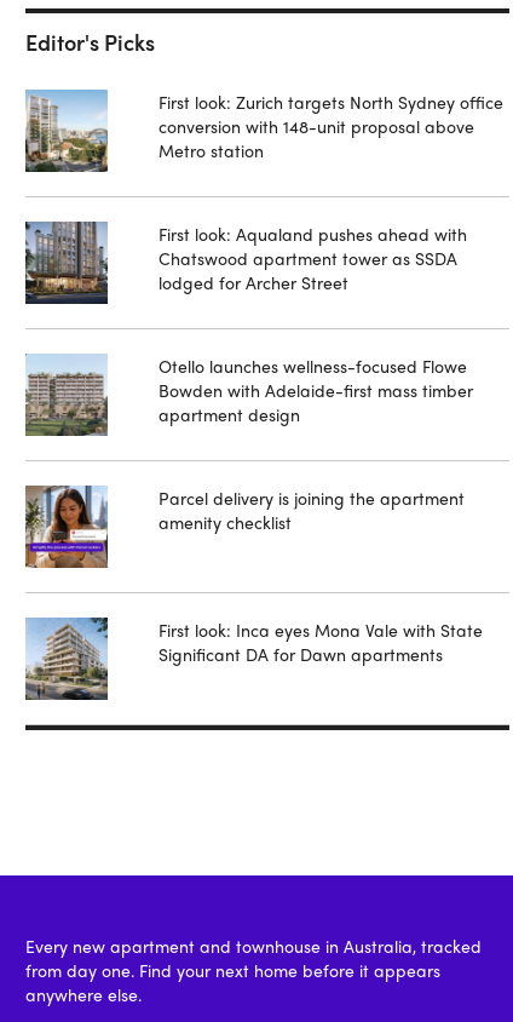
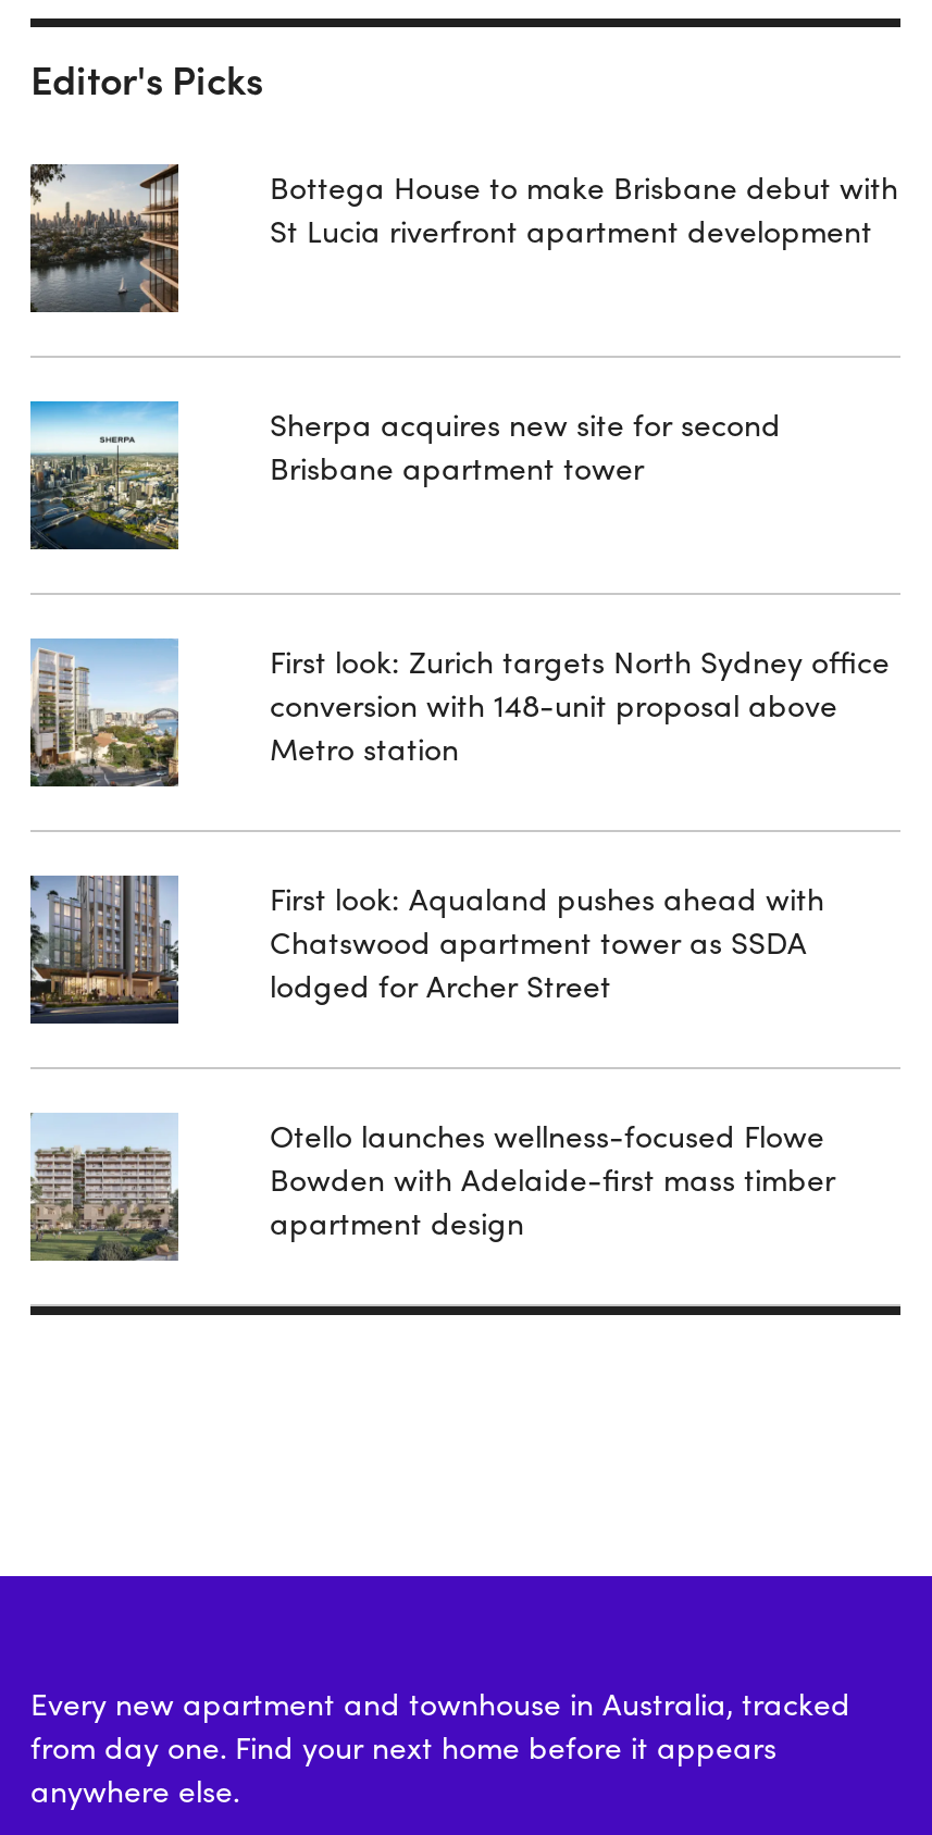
none -> [28,162,181,312] [image]
none -> [28,399,178,549] [image]
none -> [270,164,898,251] Bottega House to make Brisbane debut with | St Lucia riverfront apartment development
none -> [270,402,781,489] Sherpa acquires new site for second | Brisbane apartment tower
moved [23,90,503,426] -> [26,639,890,1243]: [image] | First look: Zurich targets North Sydney office | conversion with 148-unit proposal above | ... | Bowden with Adelaide-first mass timber | apartment design
[24,486,109,569] [image] -> none
[158,486,465,534] Parcel delivery is joining the apartment | amenity checklist -> none
[25,616,109,700] [image] -> none
[158,618,483,666] First look: Inca eyes Mona Vale with State | Significant DA for Dawn apartments -> none

